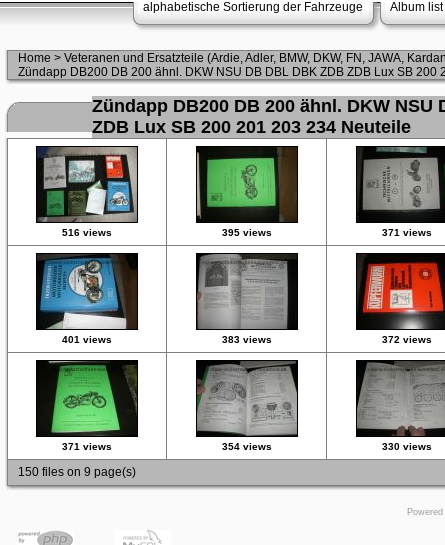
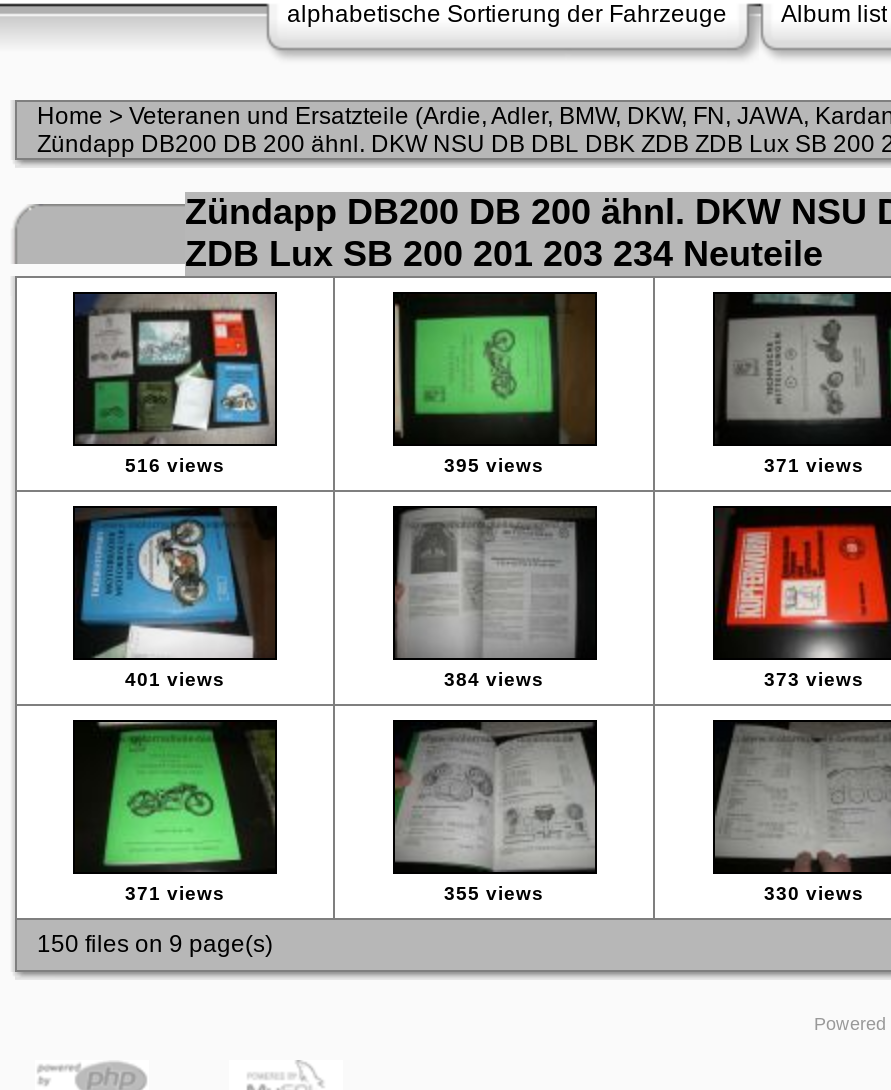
[221,334,271,345] 383 views -> [444,668,544,690] 384 views
[381,334,431,345] 372 views -> [764,668,864,690] 373 views
[221,441,271,452] 354 views -> [444,882,544,904] 355 views

